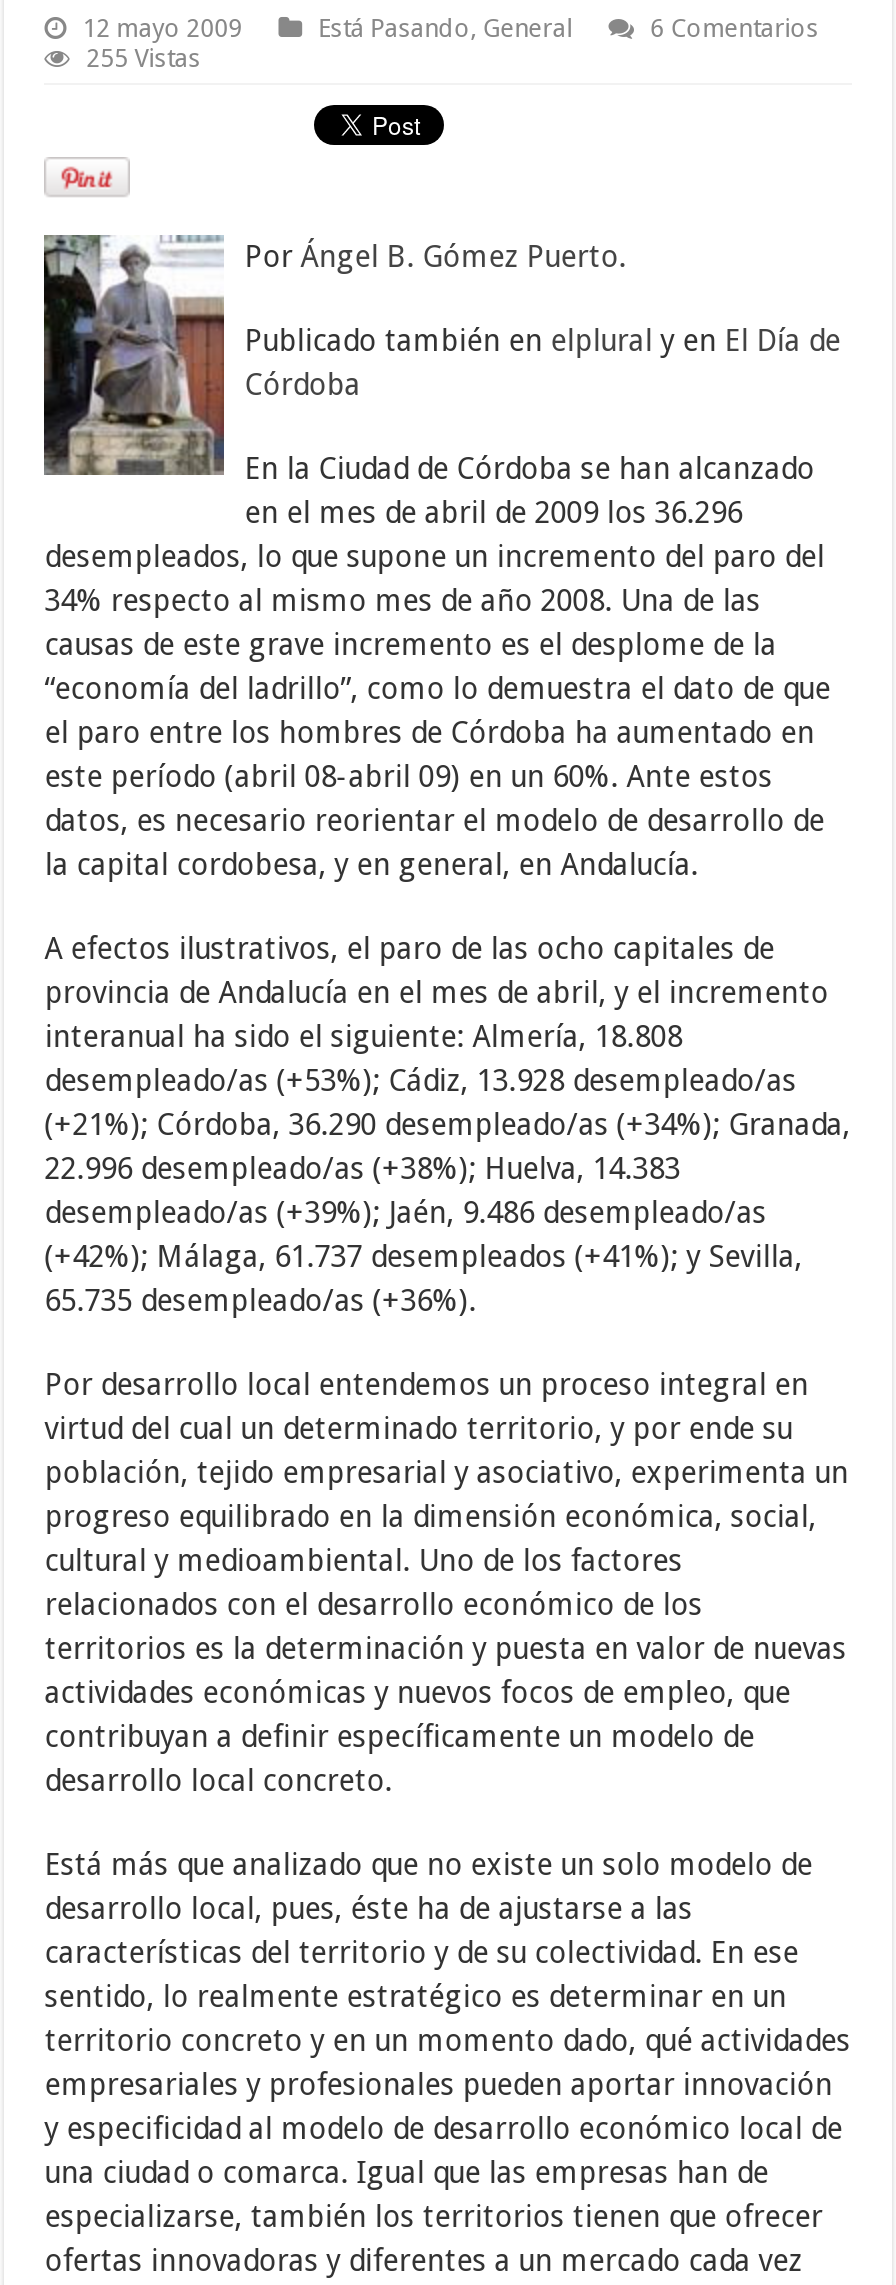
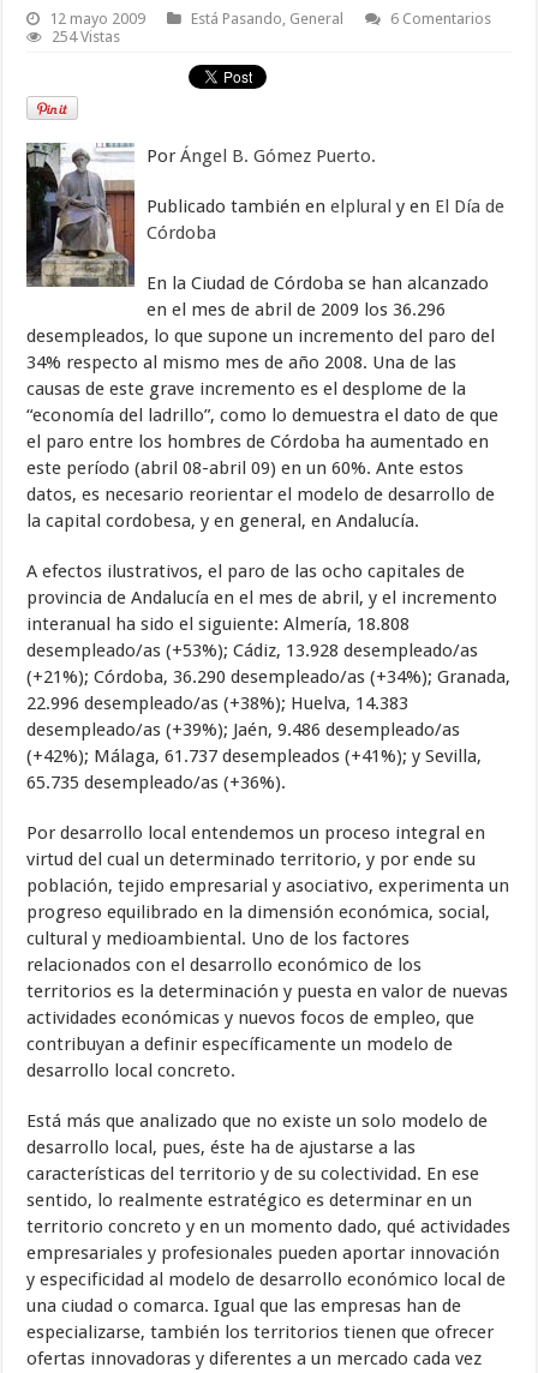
[86,43,200,73] 255 Vistas -> [52,28,120,46] 254 Vistas

